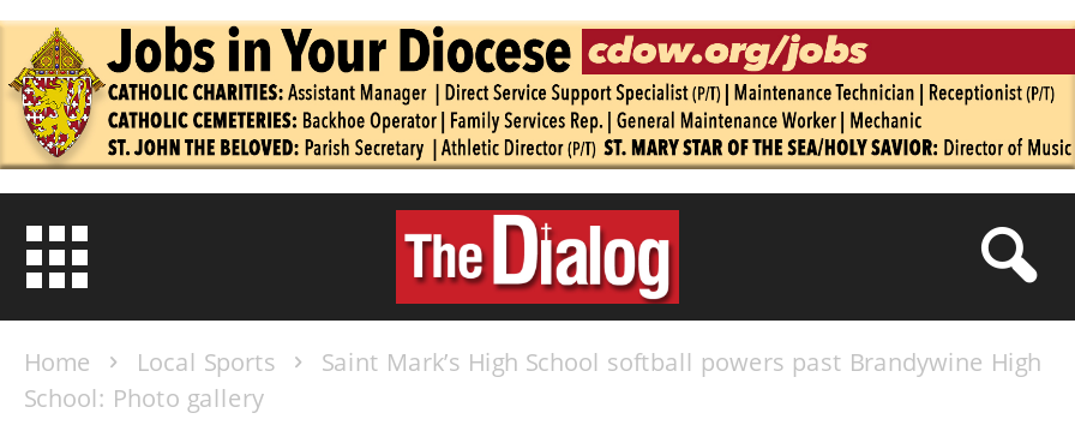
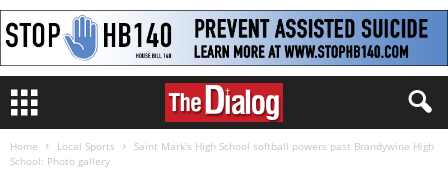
[7,20,1068,172] [image] -> [3,9,445,67] [image]

